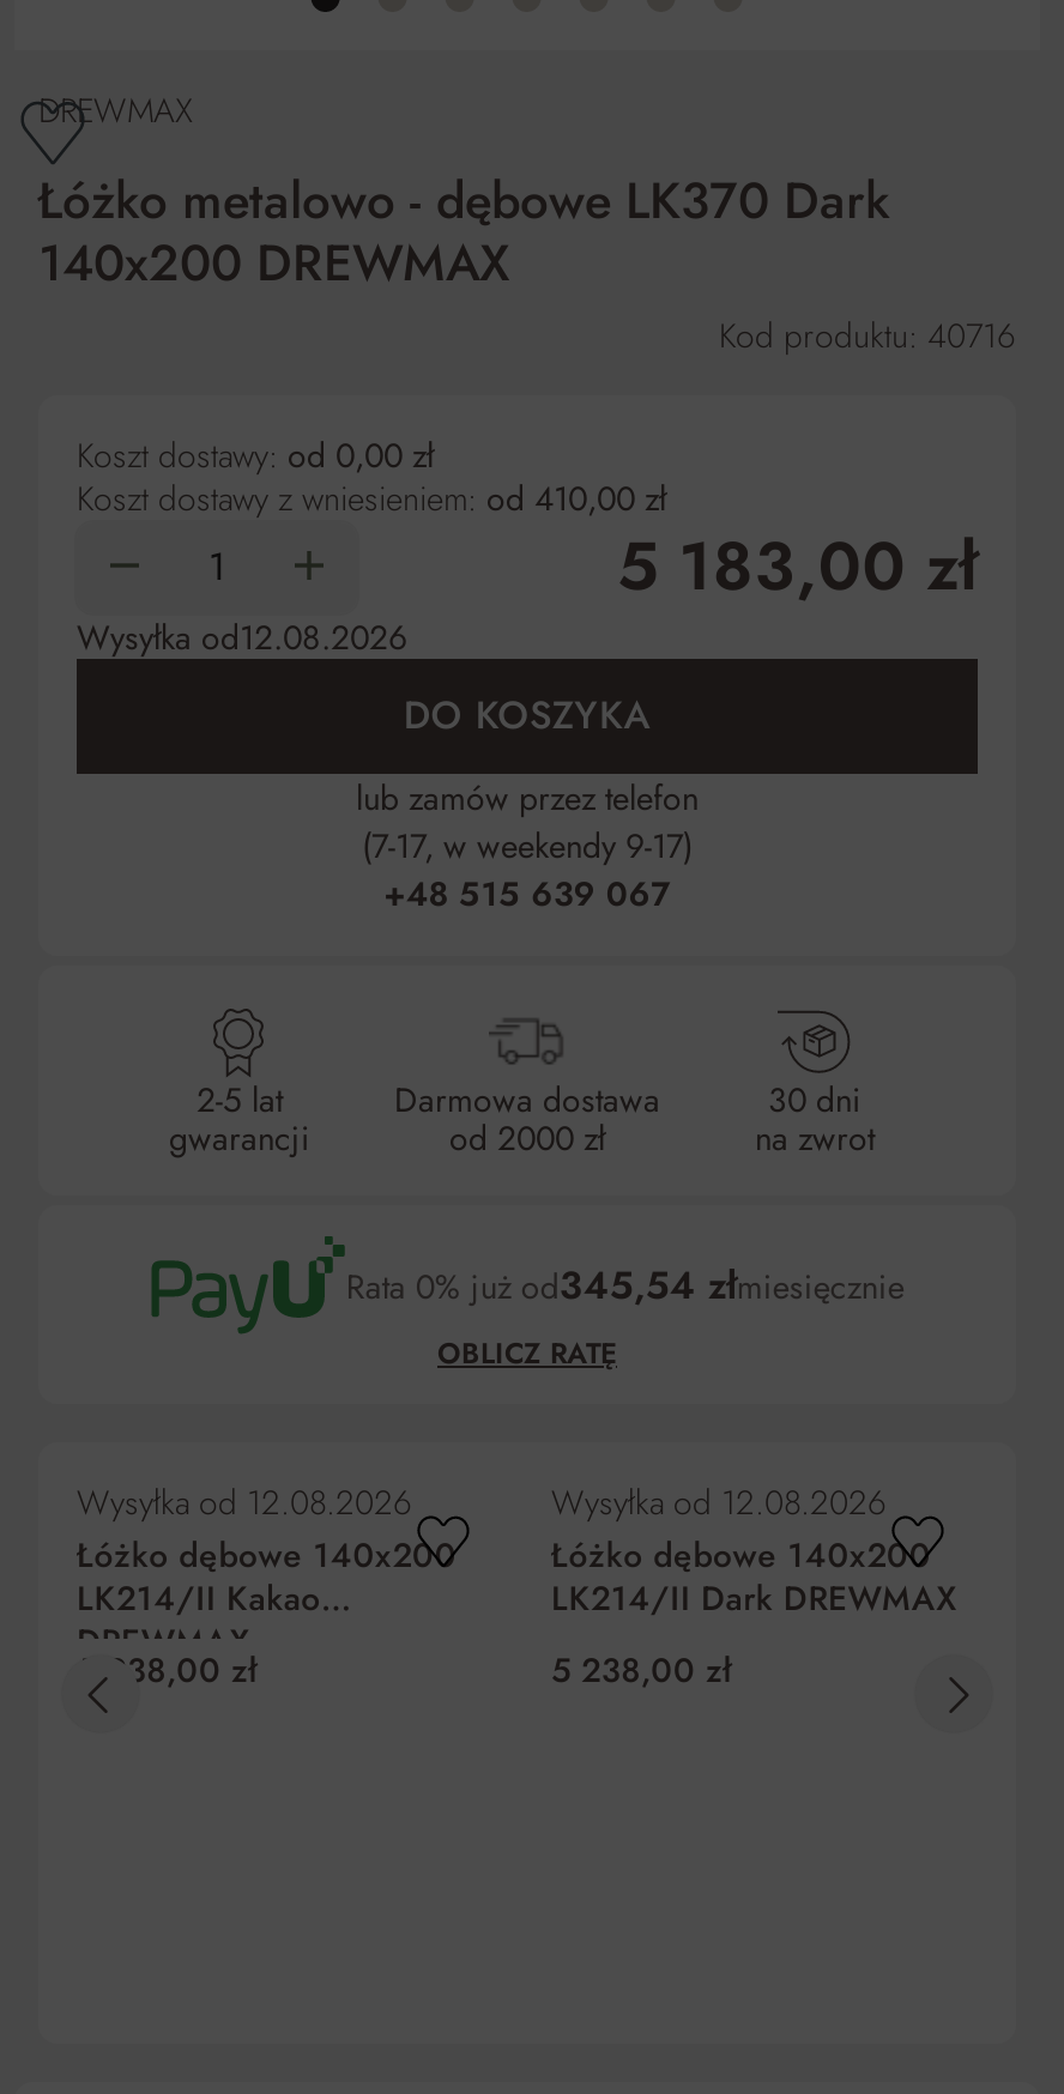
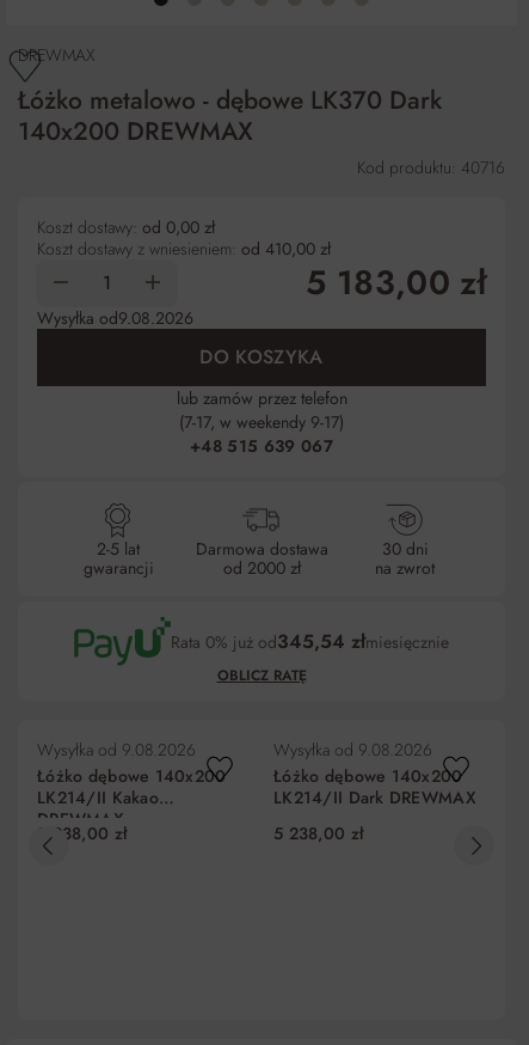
[77,613,407,661] Wysyłka od12.08.2026 -> [37,306,193,330] Wysyłka od9.08.2026
[77,1478,412,1526] Wysyłka od 12.08.2026 -> [37,738,196,762] Wysyłka od 9.08.2026
[551,1478,887,1526] Wysyłka od 12.08.2026 -> [273,738,432,762] Wysyłka od 9.08.2026

